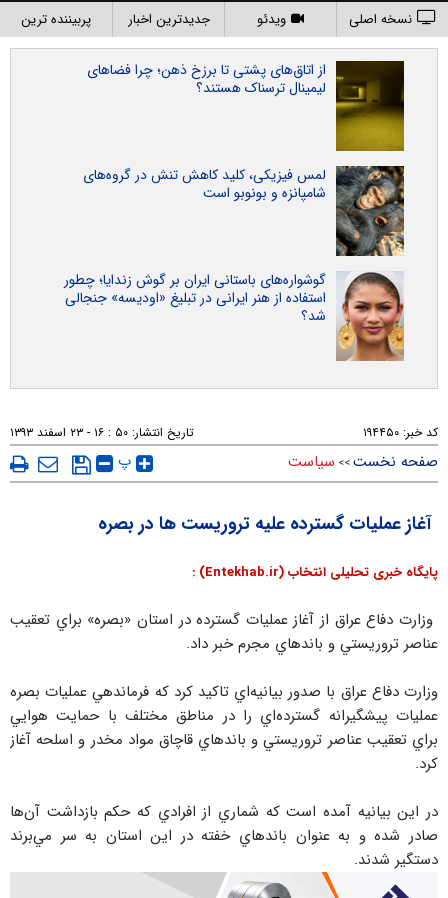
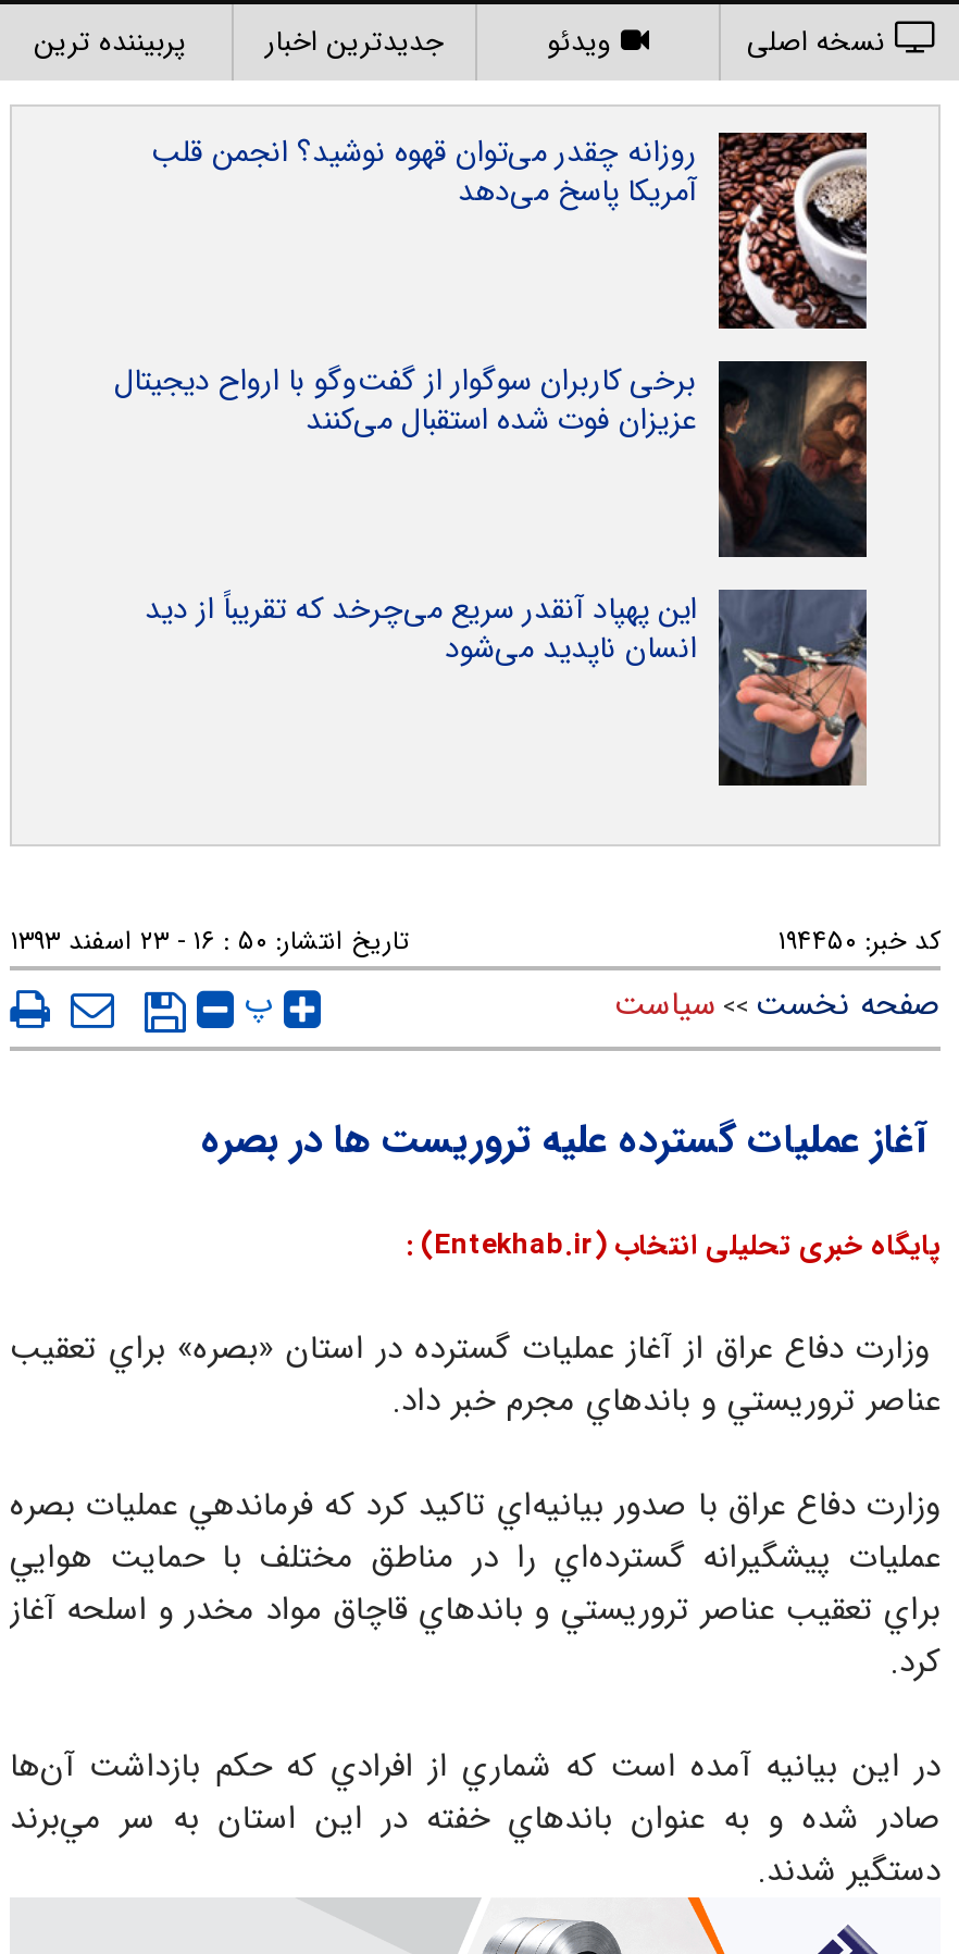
[87,59,405,152] [image] | از اتاق‌های پشتی تا برزخ ذهن؛ چرا فضاهای | لیمینال ترسناک هستند؟ -> [151,128,869,331] [image] | روزانه چقدر می‌توان قهوه نوشید؟ انجمن قلب | آمریکا پاسخ می‌دهد
[83,164,405,257] [image] | لمس فیزیکی، کلید کاهش تنش در گروه‌های | شامپانزه و بونوبو است -> [114,357,869,559] [image] | برخی کاربران سوگوار از گفت‌وگو با ارواح دیجیتال | عزیزان فوت شده استقبال می‌کنند
[64,269,404,362] [image] | گوشواره‌های باستانی ایران بر گوش زندایا؛ چطور | استفاده از هنر ایرانی در تبلیغ «اودیسه» جنجالی | شد؟ -> [145,585,869,788] [image] | این پهپاد آنقدر سریع می‌چرخد که تقریباً از دید | انسان ناپدید می‌شود

